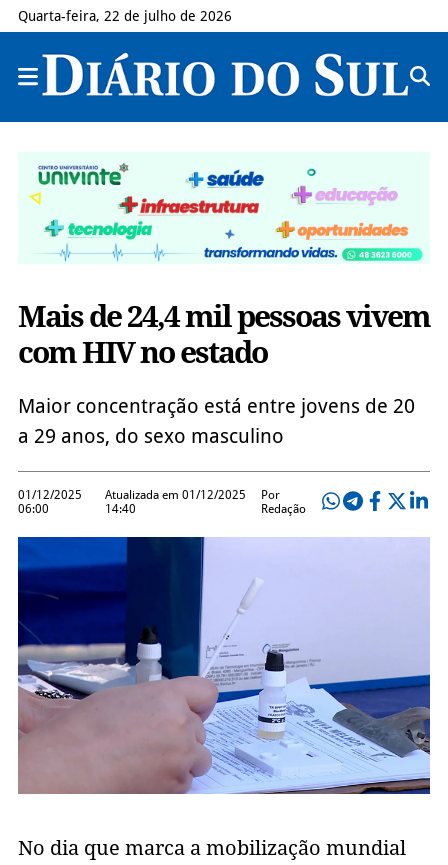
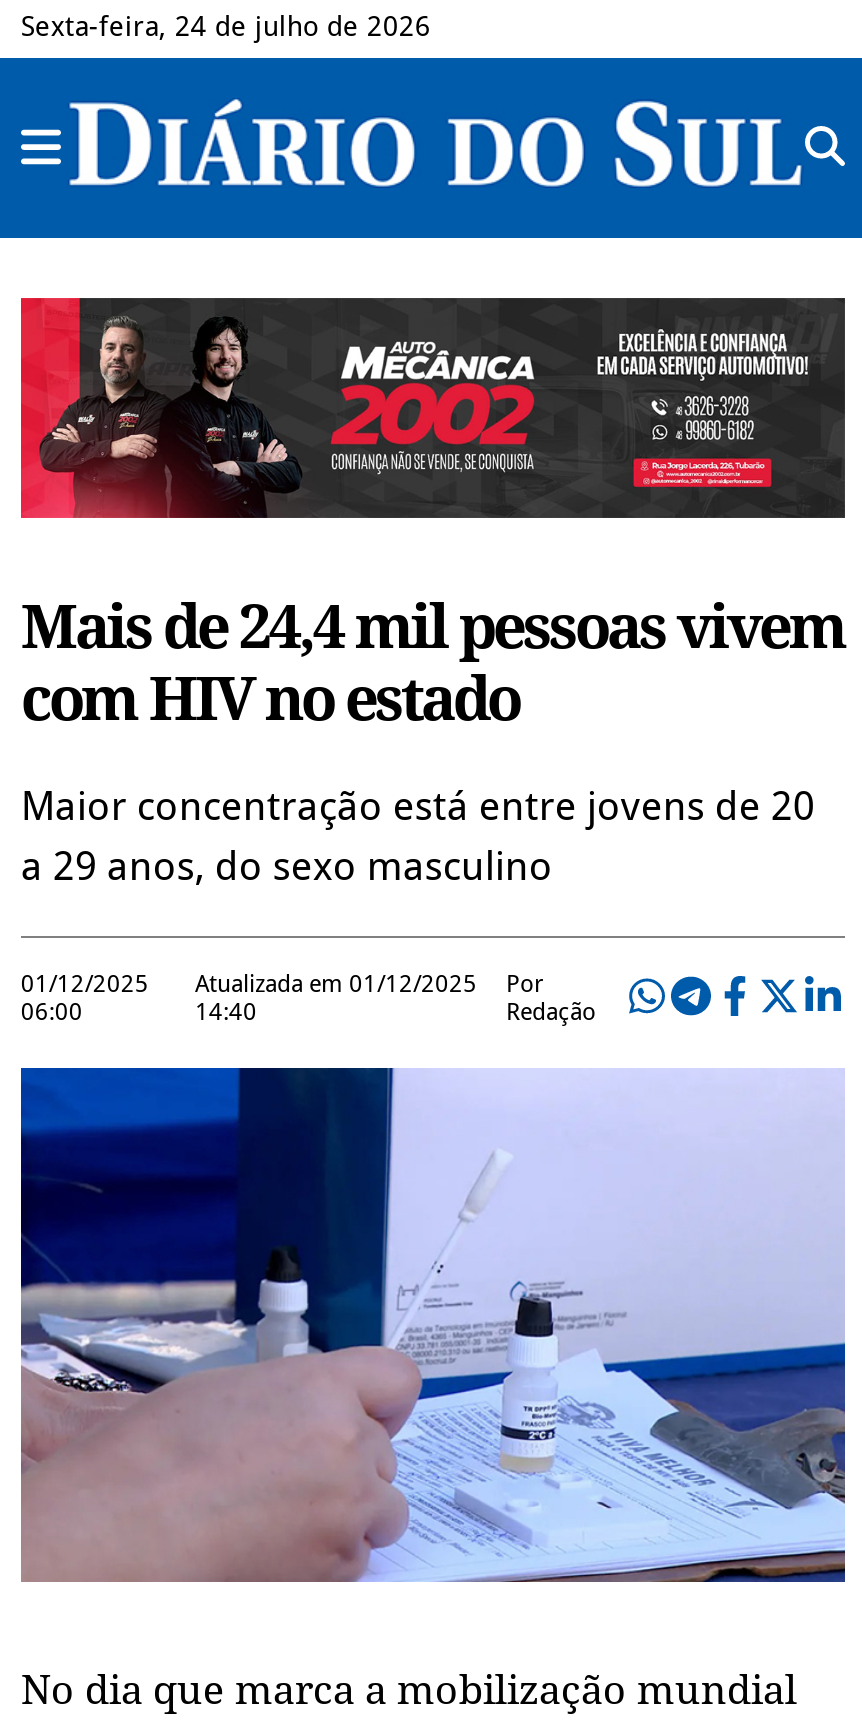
[18,8,232,24] Quarta-feira, 22 de julho de 2026 -> [21,10,431,42] Sexta-feira, 24 de julho de 2026
[18,152,430,262] [image] -> [19,296,847,520] [image]

